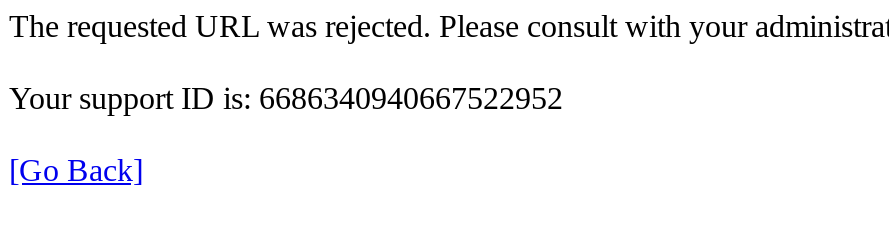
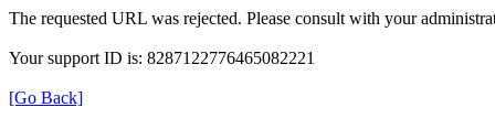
[9,81,563,115] Your support ID is: 6686340940667522952 -> [9,49,315,67] Your support ID is: 8287122776465082221

